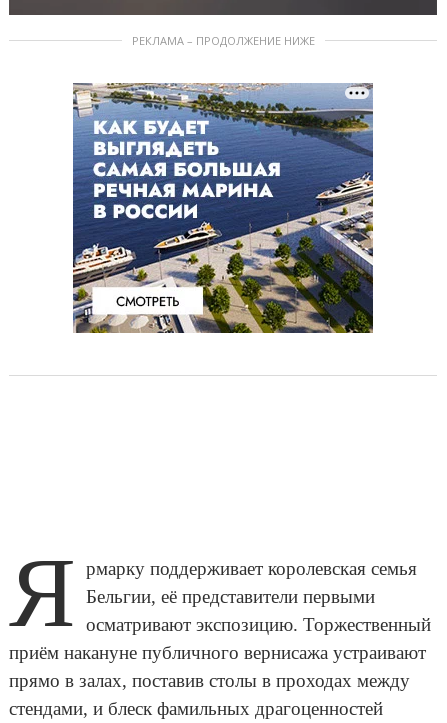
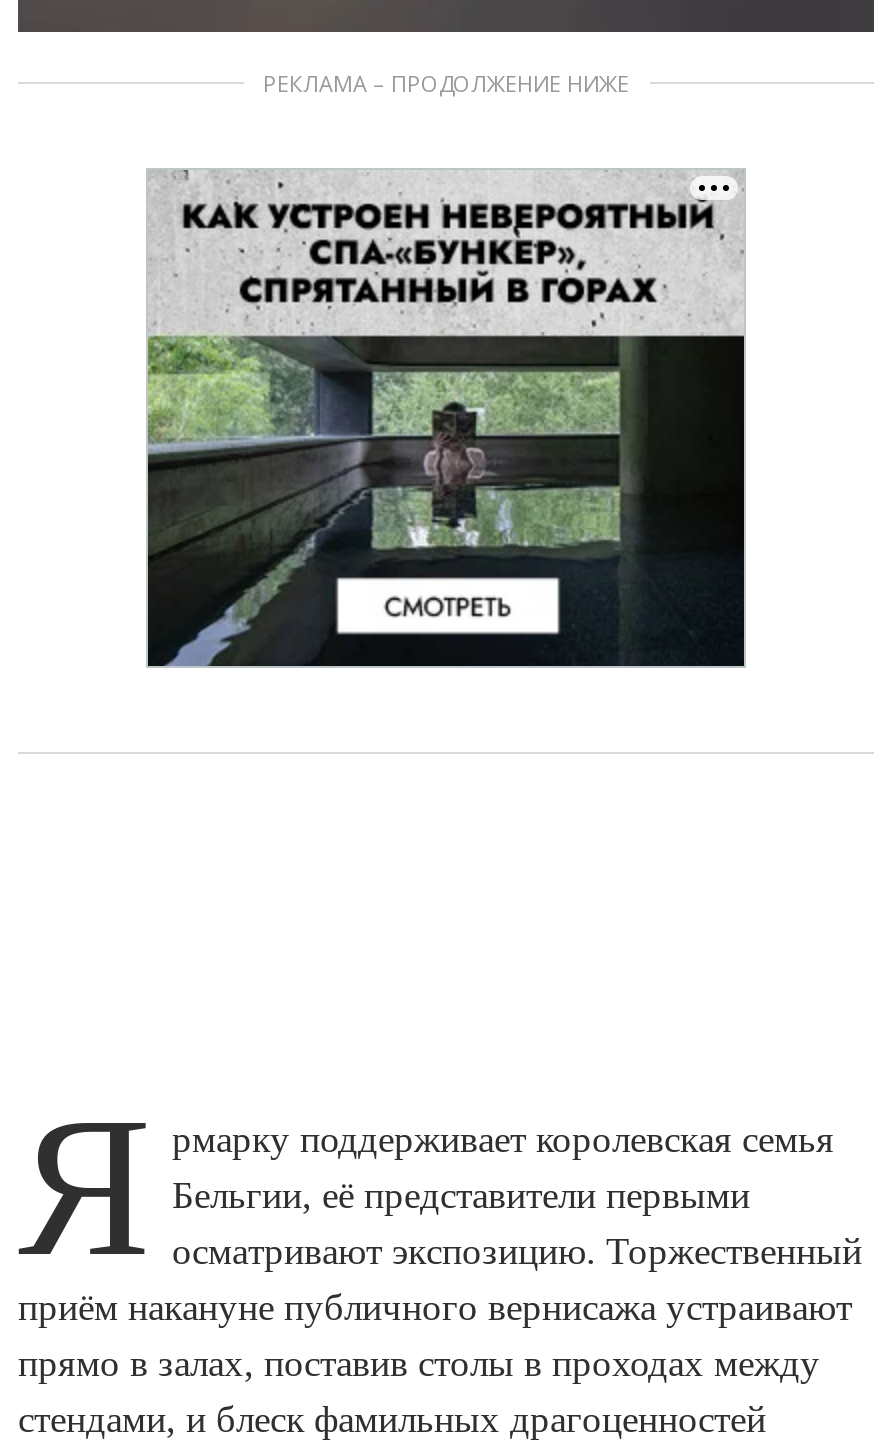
[72,83,374,334] [image] -> [146,170,746,668] [image]

